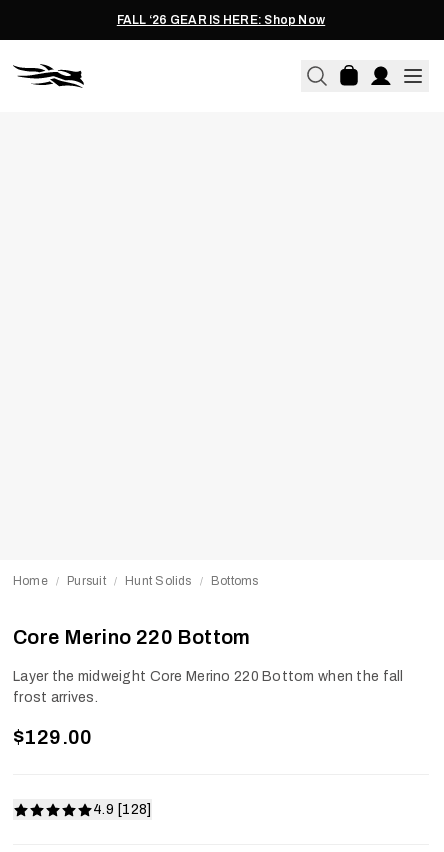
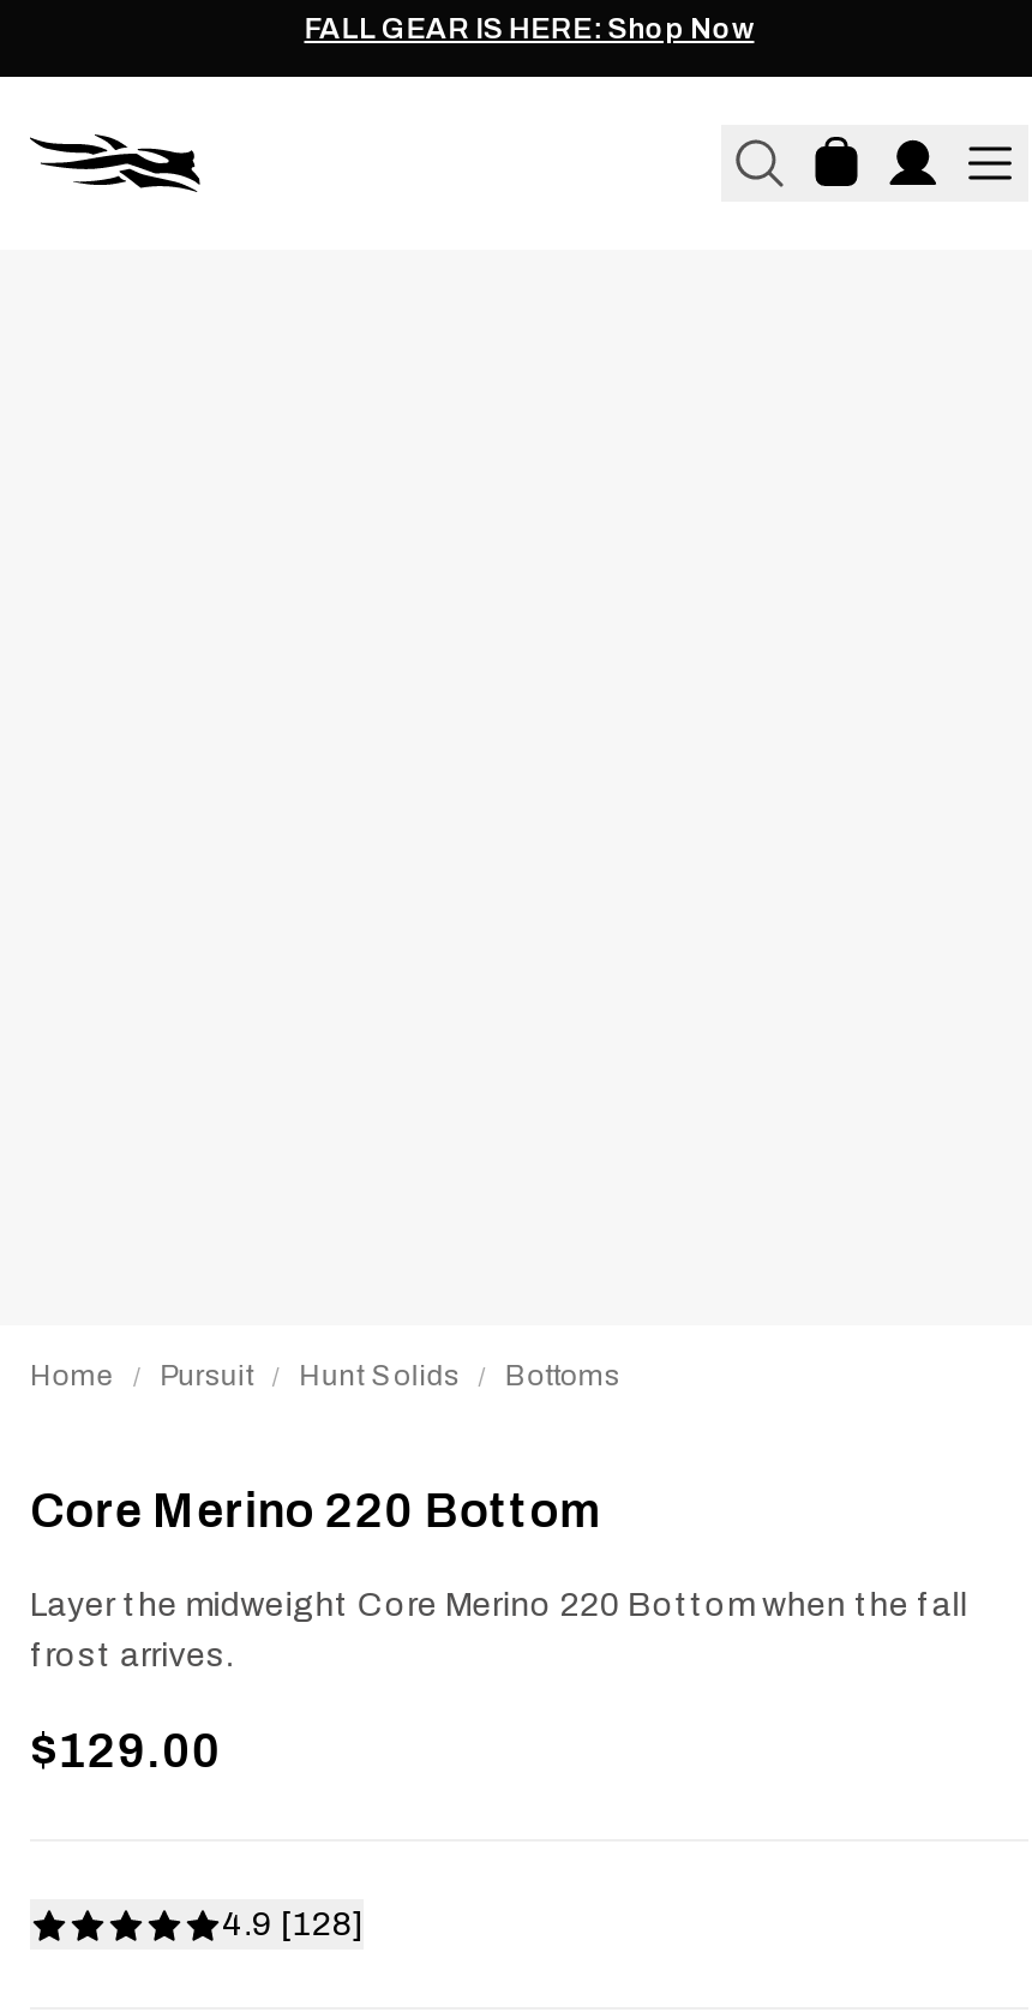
[117,13,325,27] FALL ‘26 GEAR IS HERE: Shop Now -> [304,12,754,46] FALL GEAR IS HERE: Shop Now

